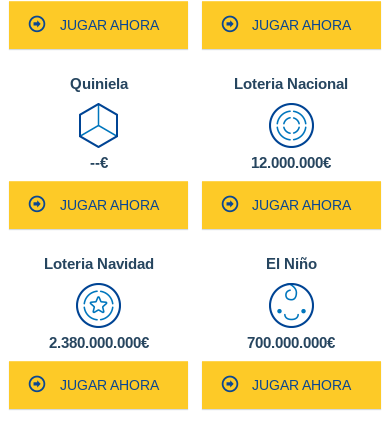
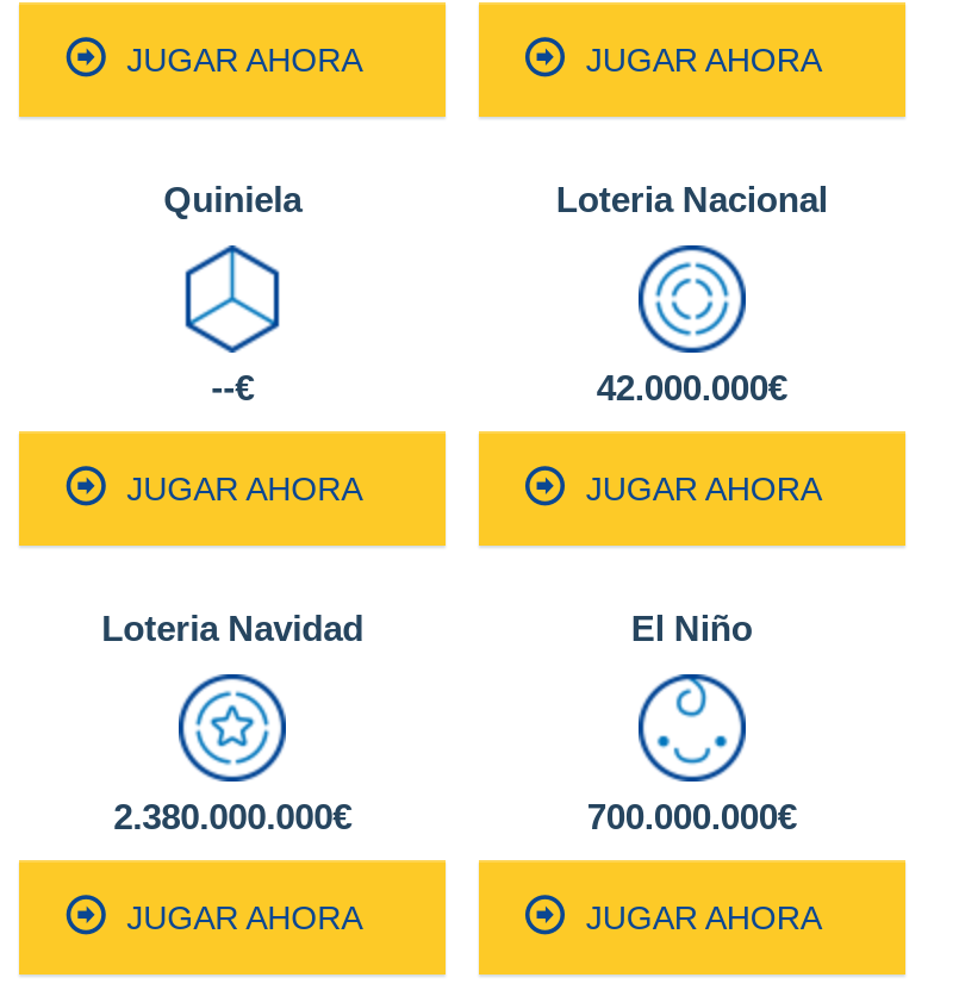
[251,154,331,171] 12.000.000€ -> [596,367,787,407] 42.000.000€

